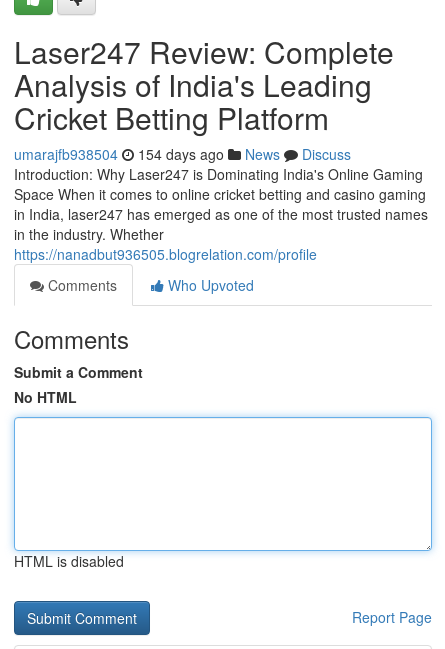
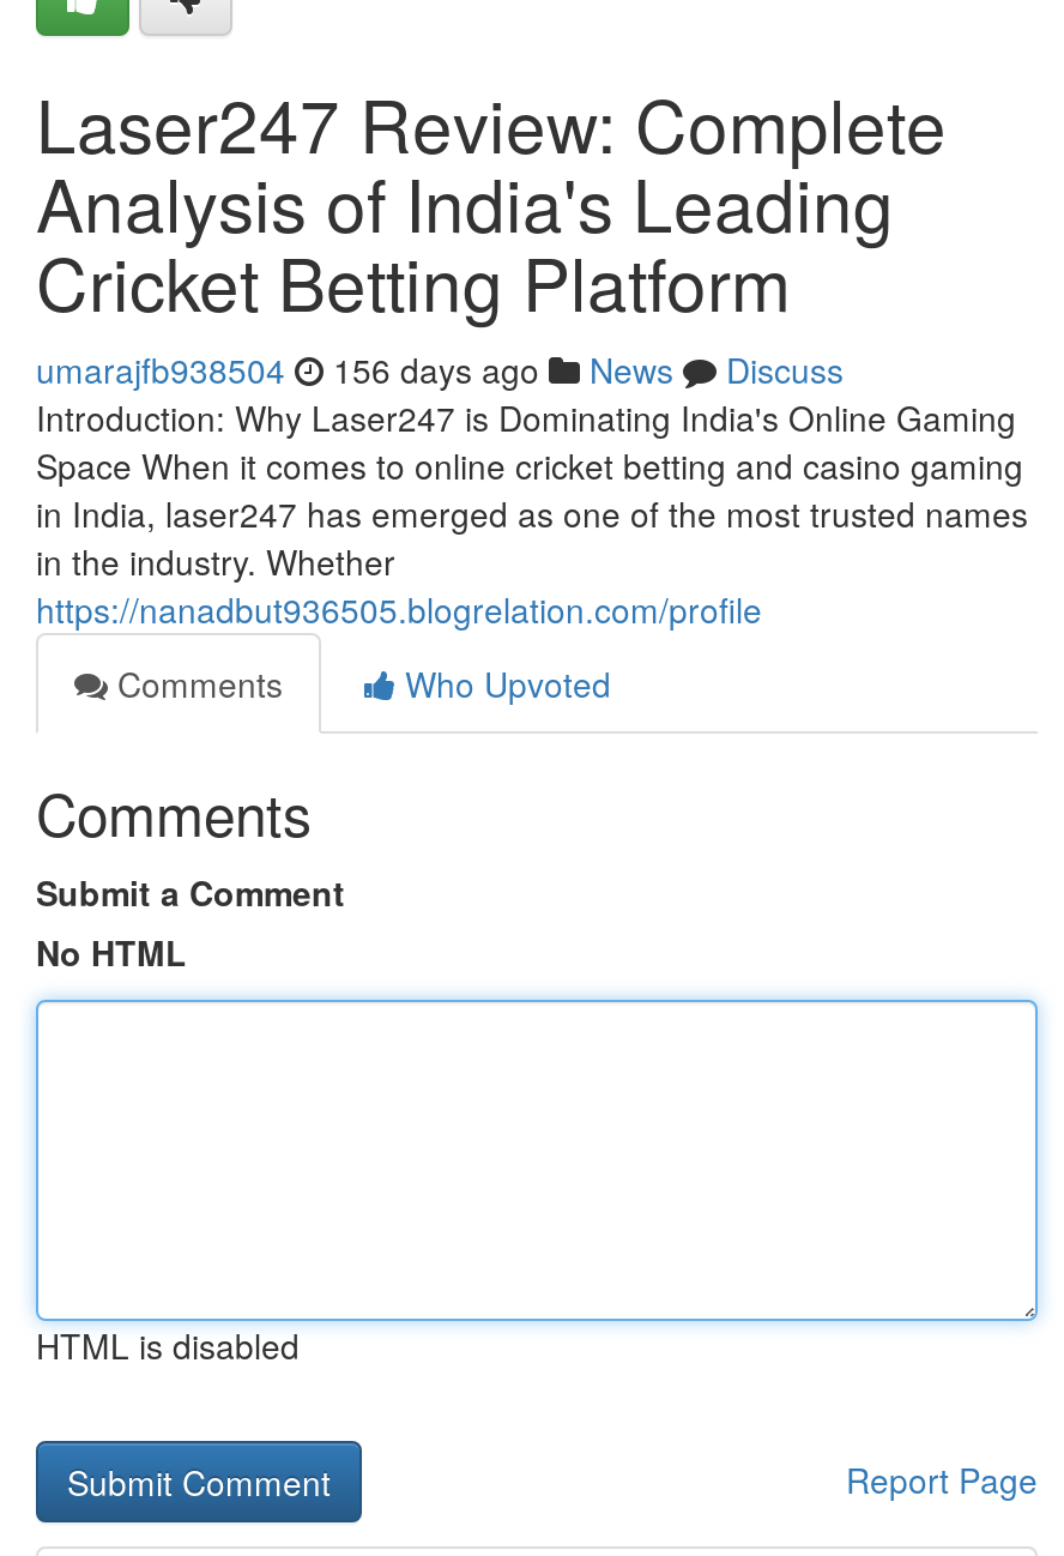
[14,144,351,164] umarajfb938504 154 days ago News Discuss -> [36,345,844,393] umarajfb938504 156 days ago News Discuss

